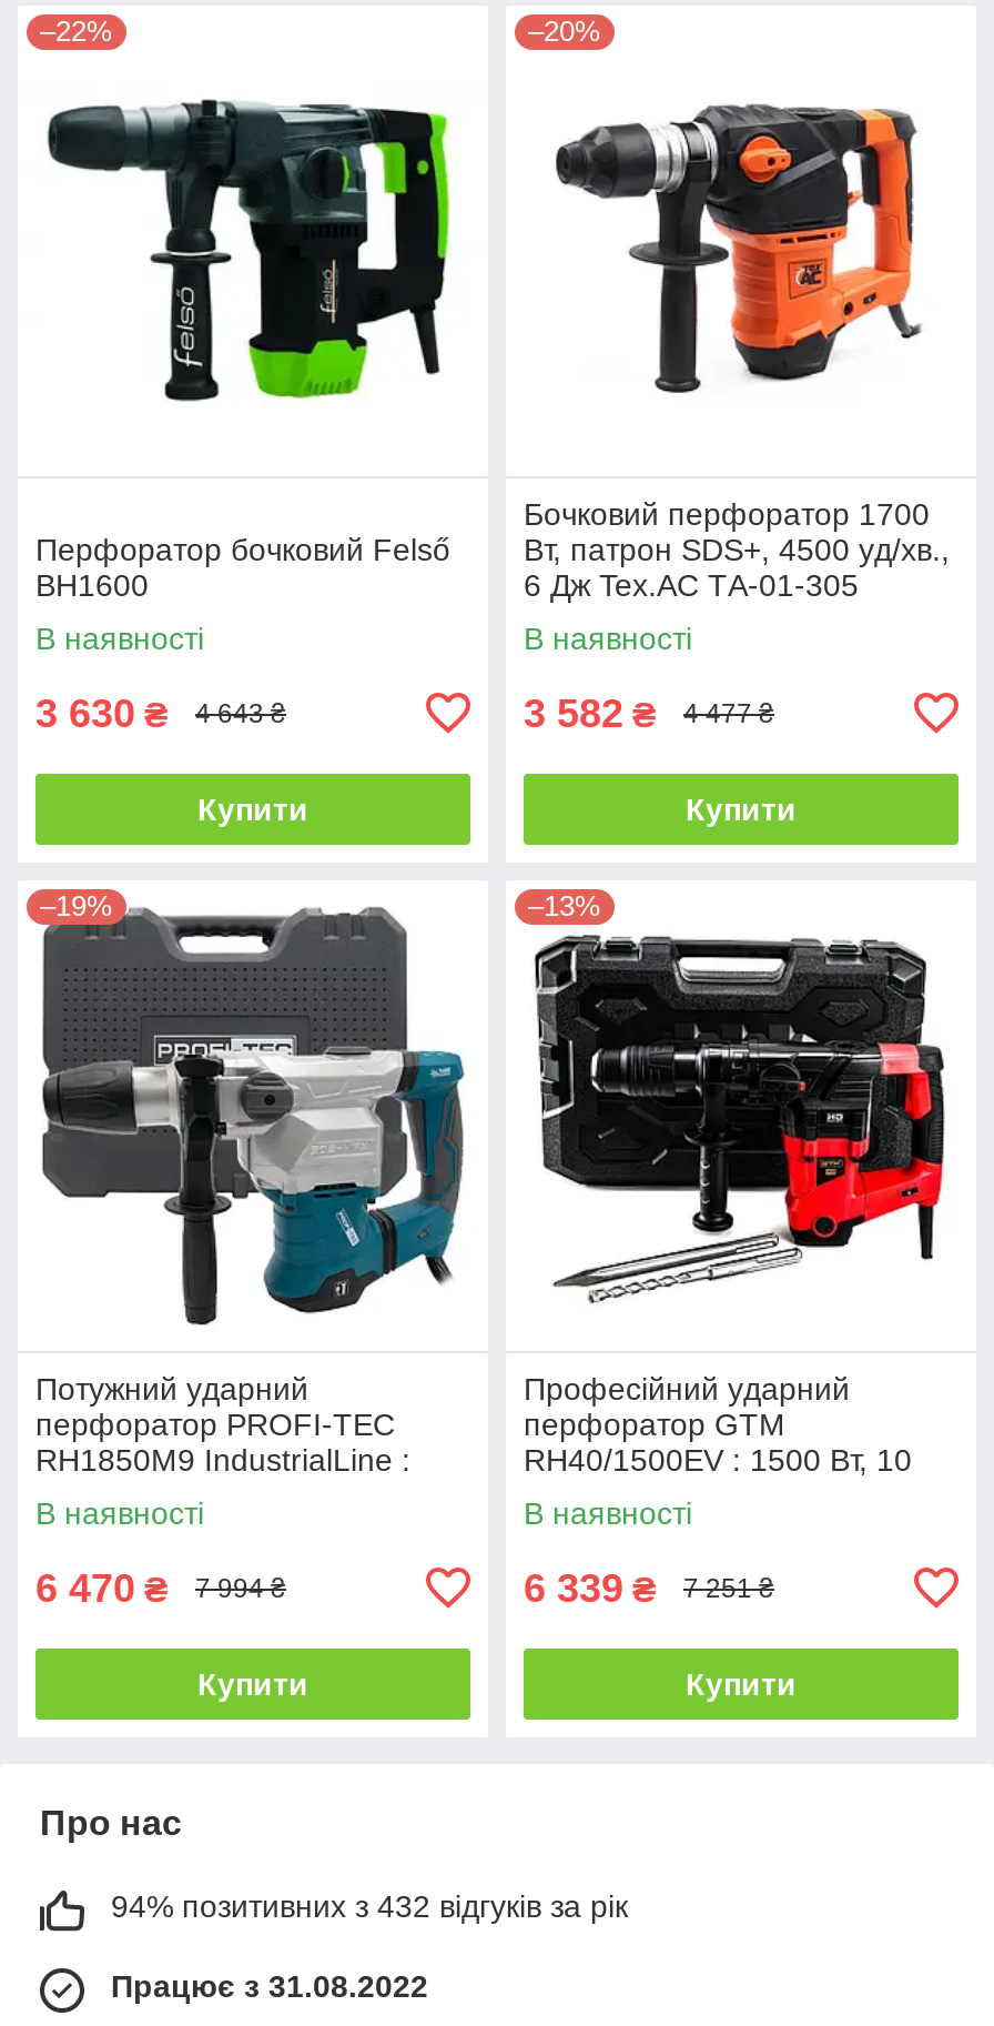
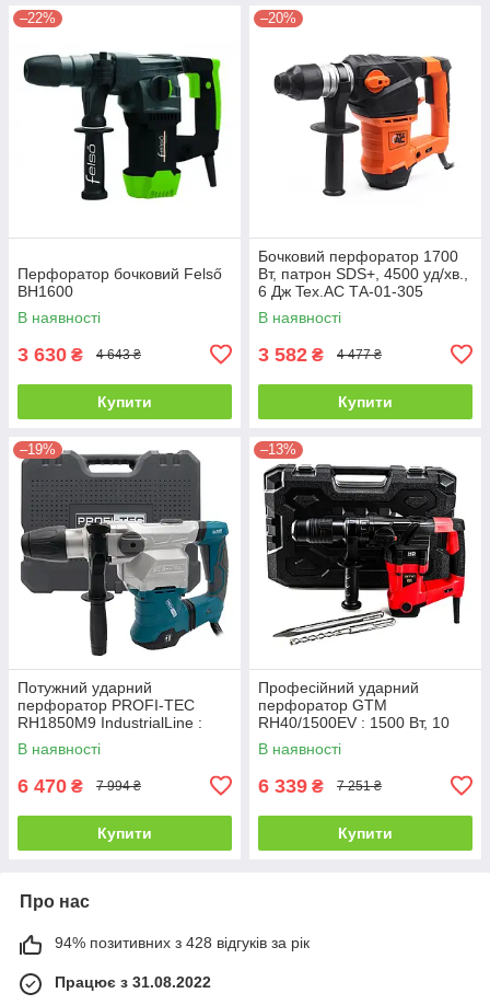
[111,1888,628,1923] 94% позитивних з 432 відгуків за рік -> [55,934,310,951] 94% позитивних з 428 відгуків за рік

